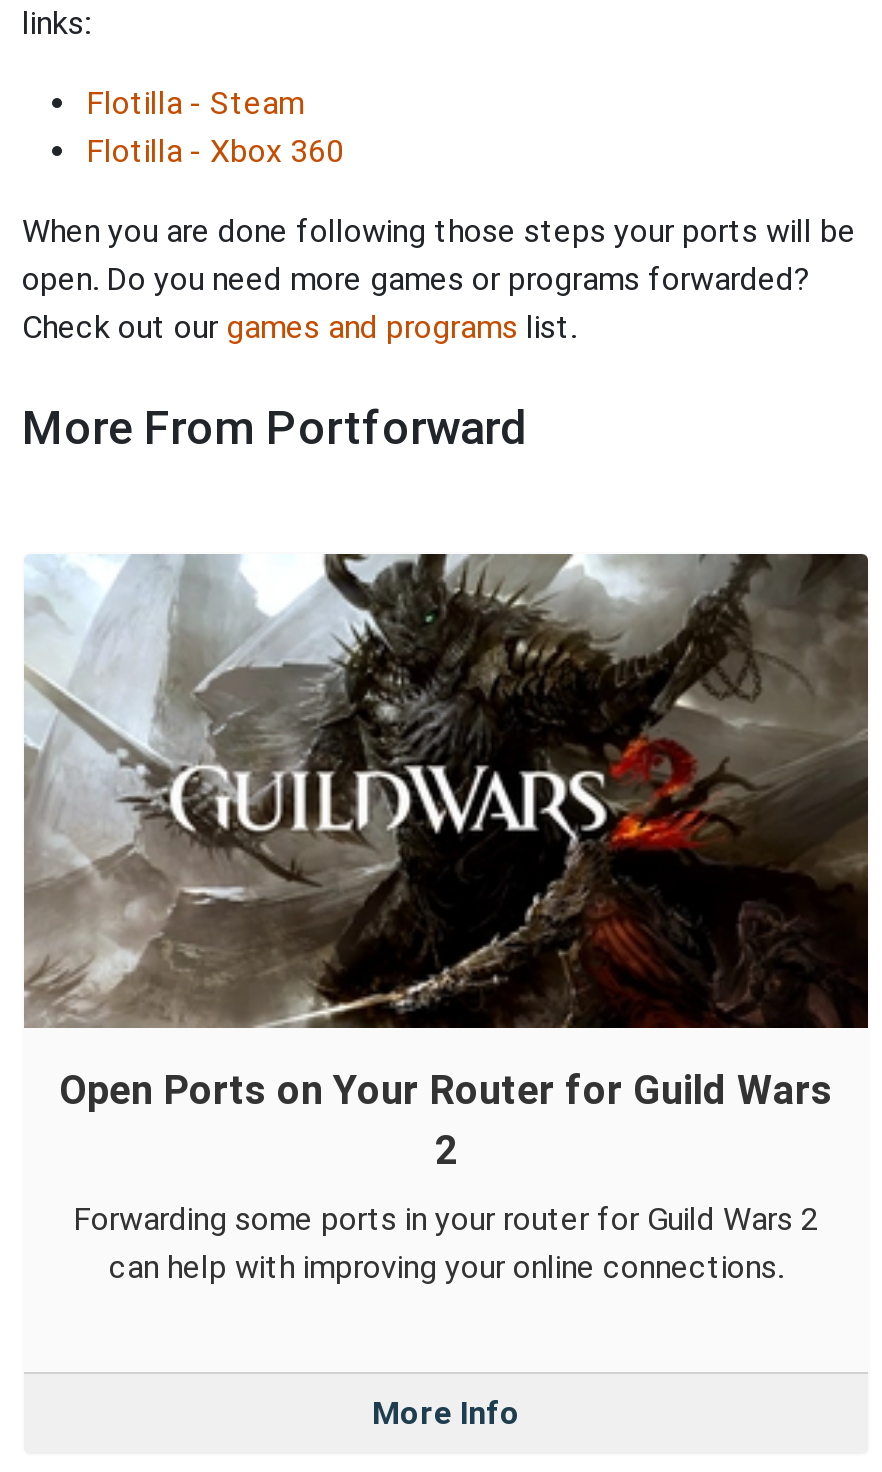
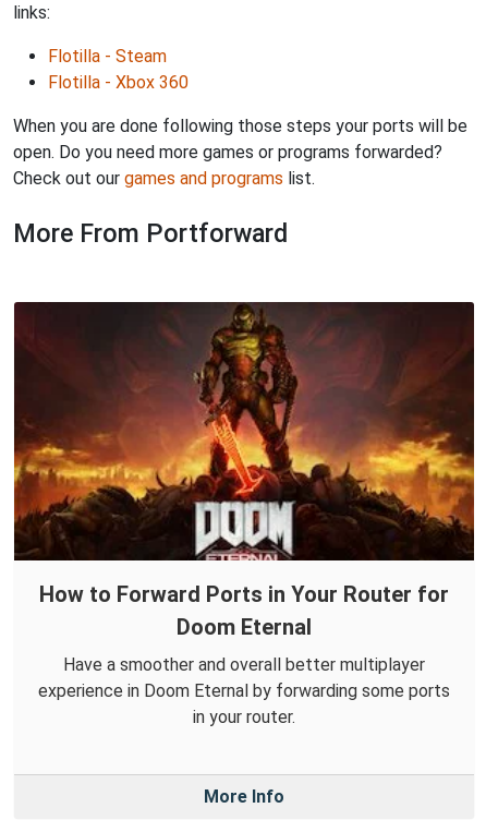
[24,554,870,1173] [image] | Open Ports on Your Router for Guild Wars | 2 -> [13,301,475,640] [image] | How to Forward Ports in Your Router for | Doom Eternal
[73,1199,819,1285] Forwarding some ports in your router for Guild Wars 2 | can help with improving your online connections. -> [38,654,450,727] Have a smoother and overall better multiplayer | experience in Doom Eternal by forwarding some ports | in your router.

